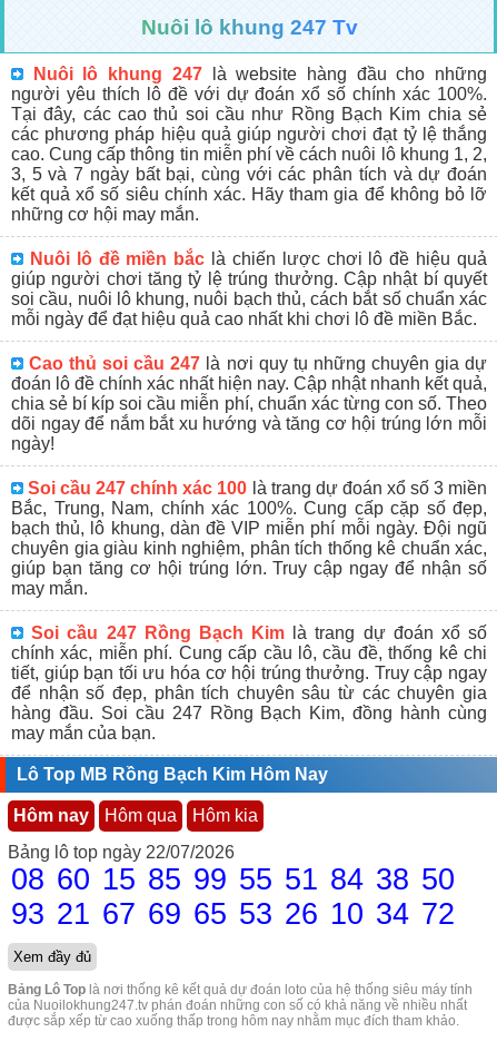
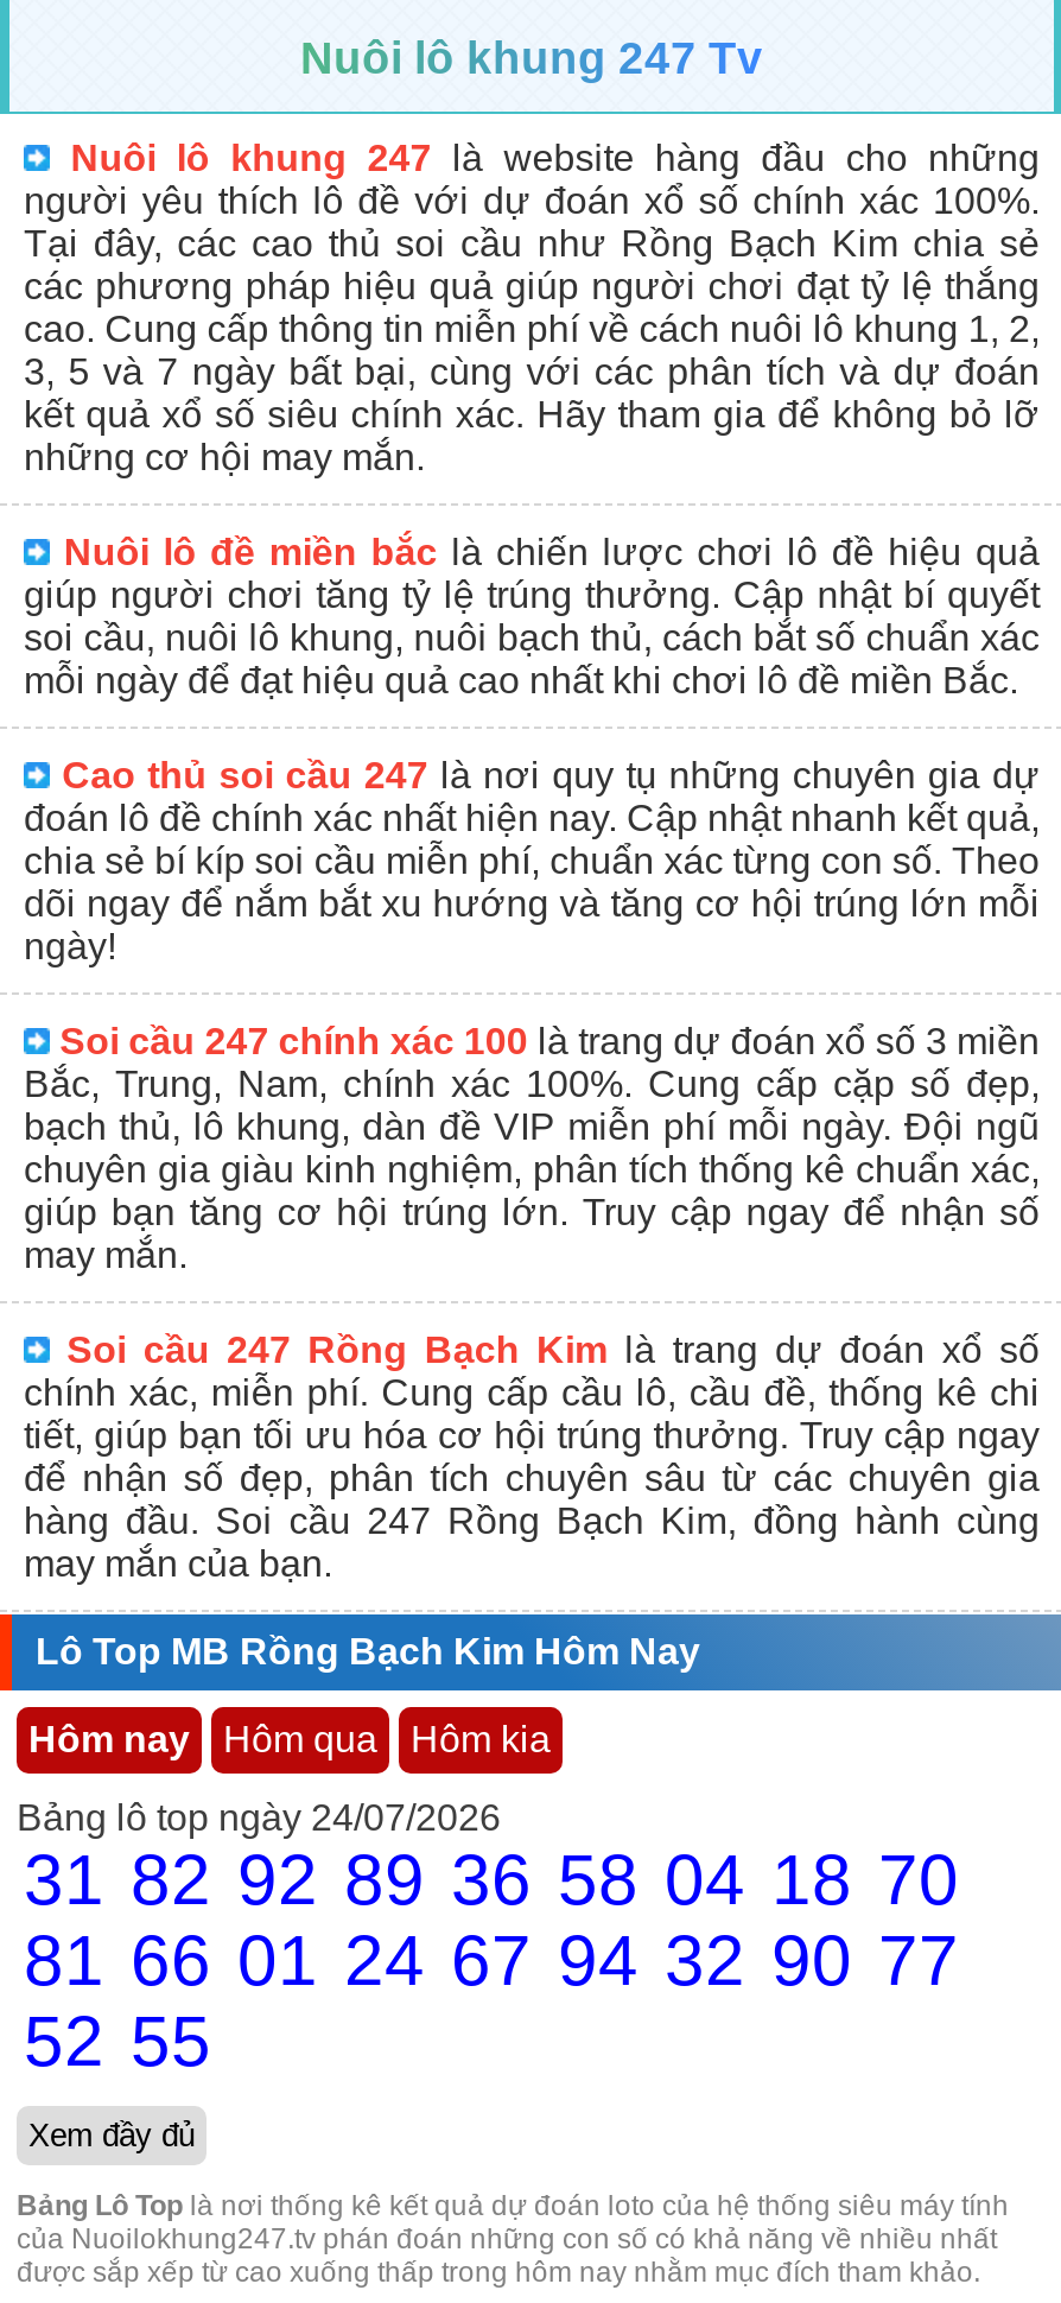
[8,843,455,931] Bảng lô top ngày 22/07/2026 | 08 60 15 85 99 55 51 84 38 50 | 93 21 67 69 65 53 26 10 34 72 -> [17,1797,959,2080] Bảng lô top ngày 24/07/2026 | 31 82 92 89 36 58 04 18 70 | 81 66 01 24 67 94 32 90 77 | 52 55

